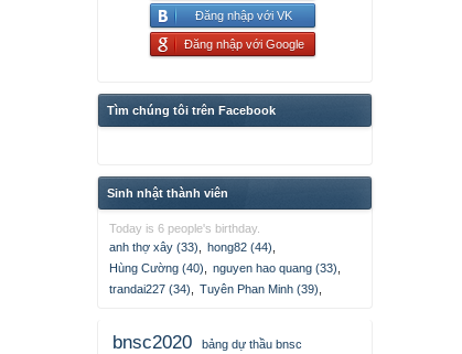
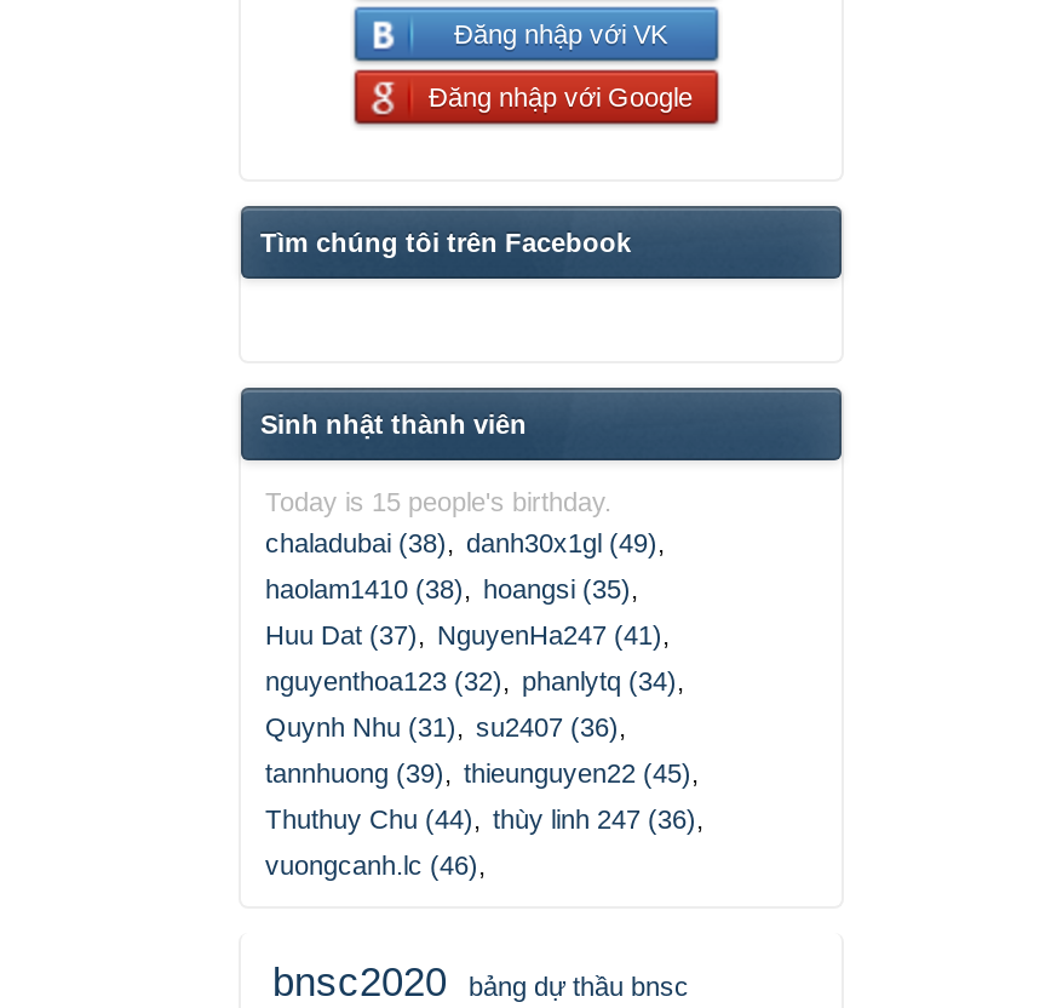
[109,222,341,296] Today is 6 people's birthday. | anh thợ xây (33), hong82 (44), | Hùng Cường (40), nguyen hao quang (33), | trandai227 (34), Tuyên Phan Minh (39), -> [265,487,703,880] Today is 15 people's birthday. | chaladubai (38), danh30x1gl (49), | haolam1410 (38), hoangsi (35), | Huu Dat (37), NguyenHa247 (41), | nguyenthoa123 (32), phanlytq (34), | Quynh Nhu (31), su2407 (36), | tannhuong (39), thieunguyen22 (45), | Thuthuy Chu (44), thùy linh 247 (36), | vuongcanh.lc (46),

